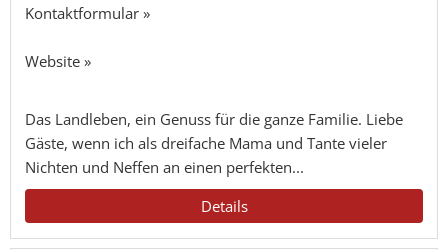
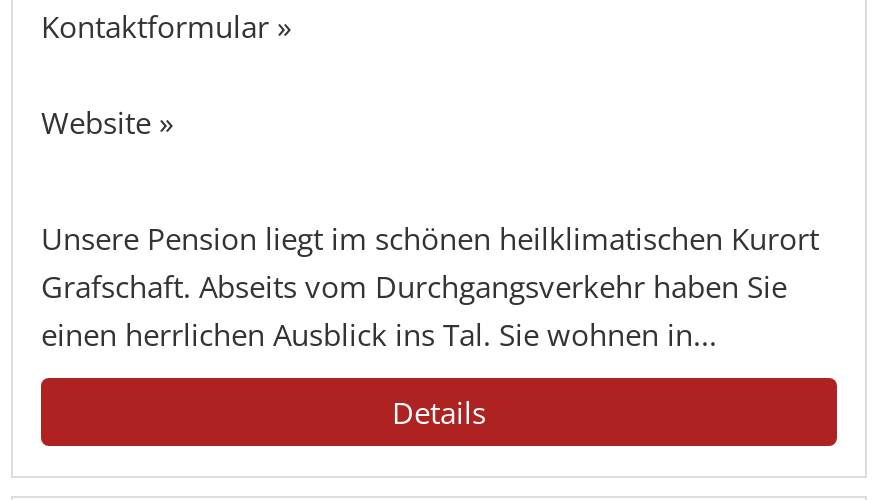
[25,108,403,176] Das Landleben, ein Genuss für die ganze Familie. Liebe | Gäste, wenn ich als dreifache Mama und Tante vieler | Nichten und Neffen an einen perfekten... -> [41,217,819,353] Unsere Pension liegt im schönen heilklimatischen Kurort | Grafschaft. Abseits vom Durchgangsverkehr haben Sie | einen herrlichen Ausblick ins Tal. Sie wohnen in...

